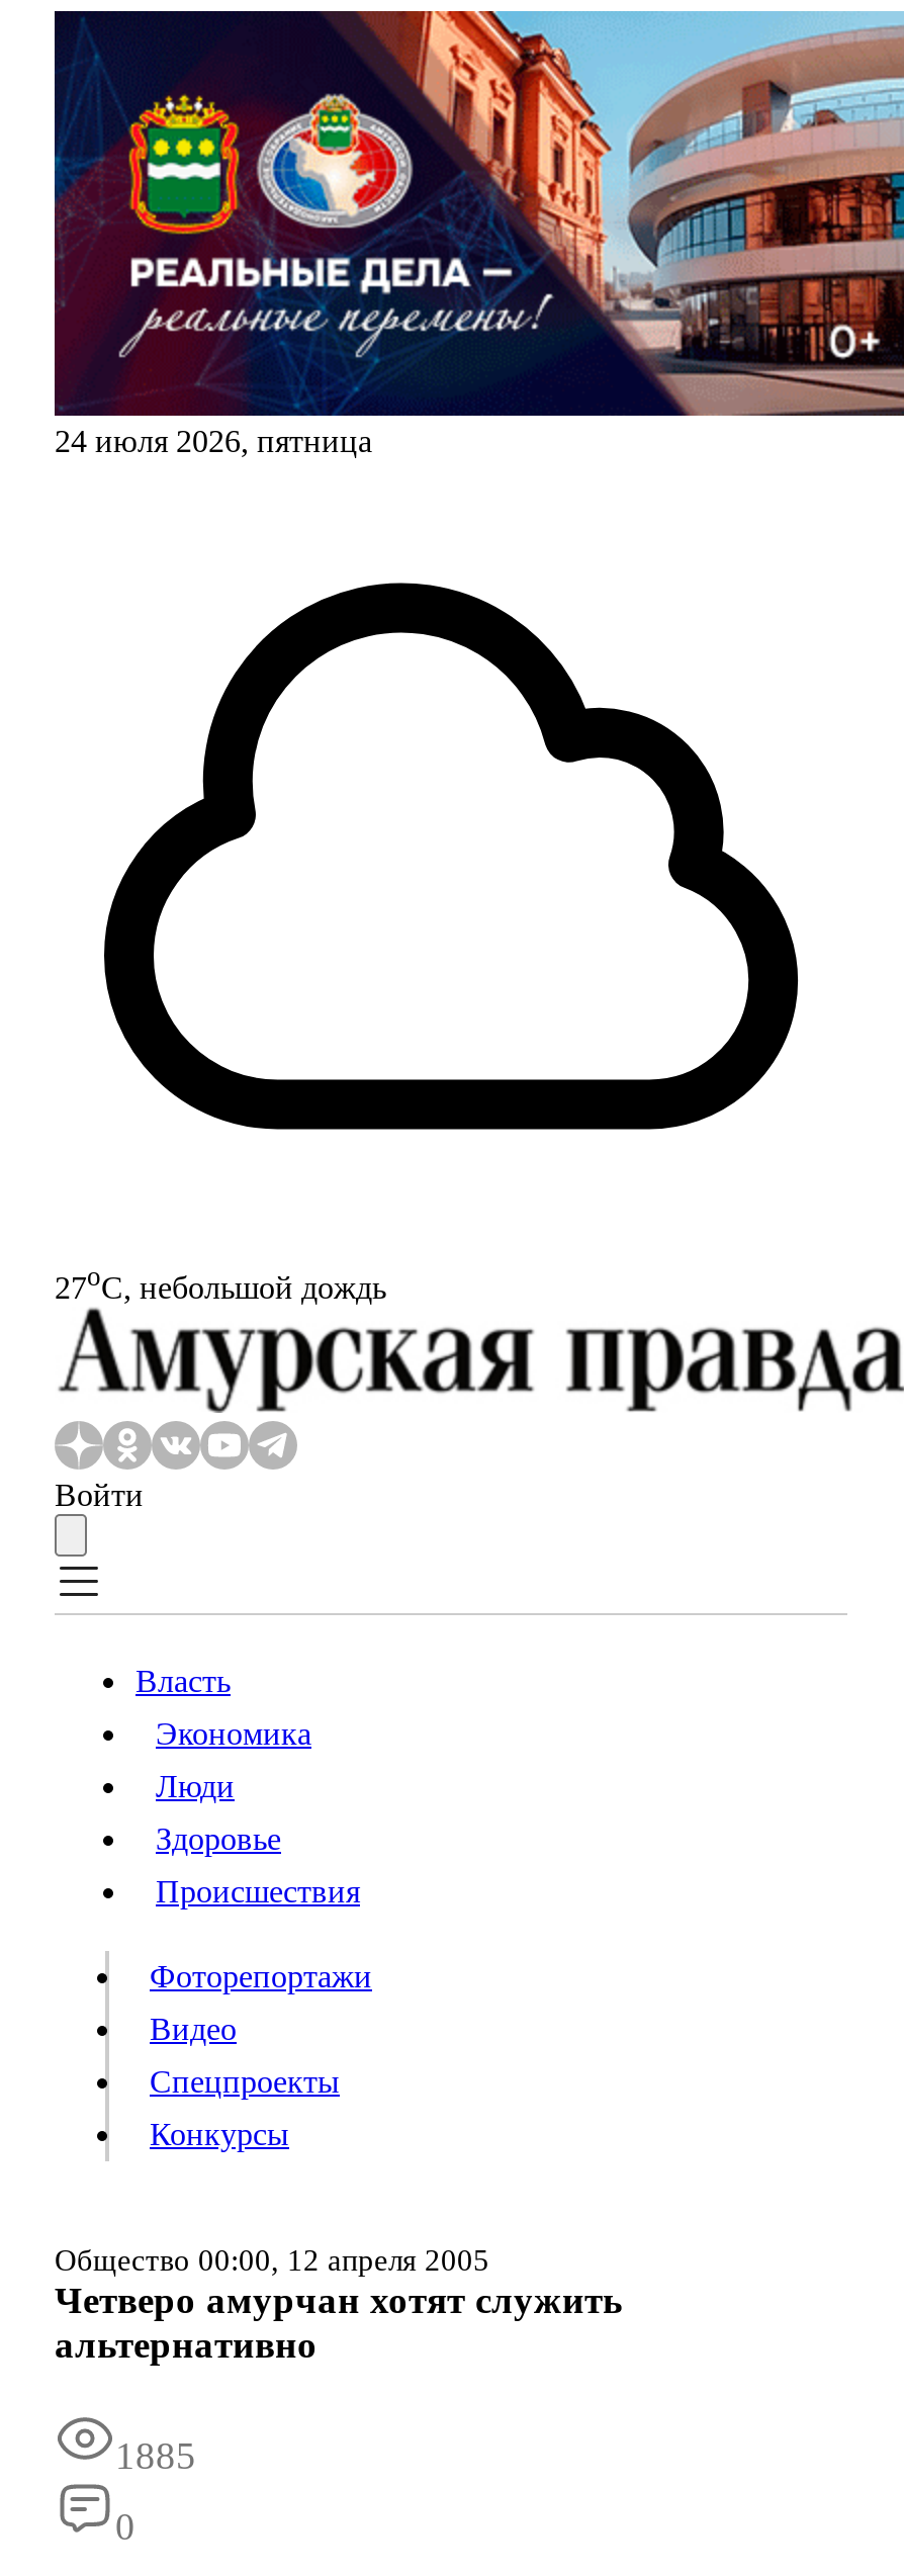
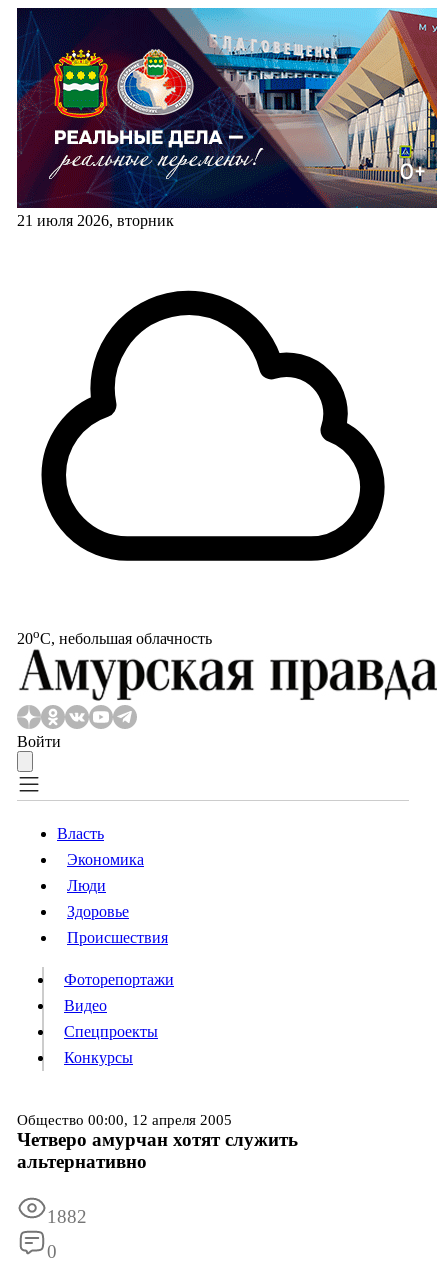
[55,9,898,458] [image] | 24 июля 2026, пятница -> [17,7,434,229] [image] | 21 июля 2026, вторник
[55,1261,386,1304] 27oС, небольшой дождь -> [17,626,212,647] 20oС, небольшая облачность
[115,2435,196,2477] 1885 -> [47,1206,87,1227] 1882

